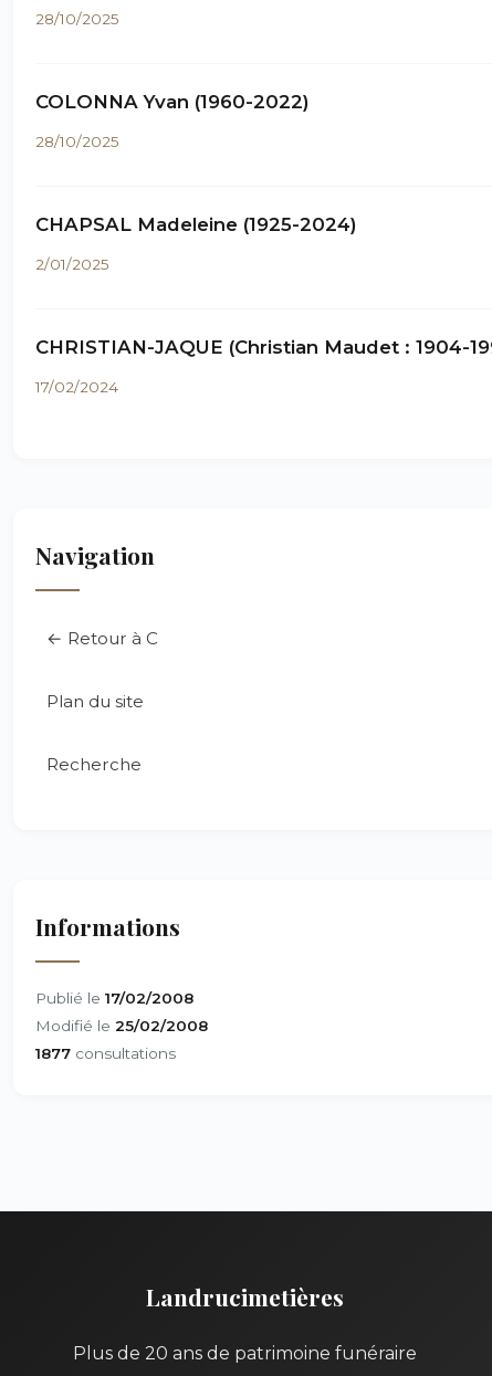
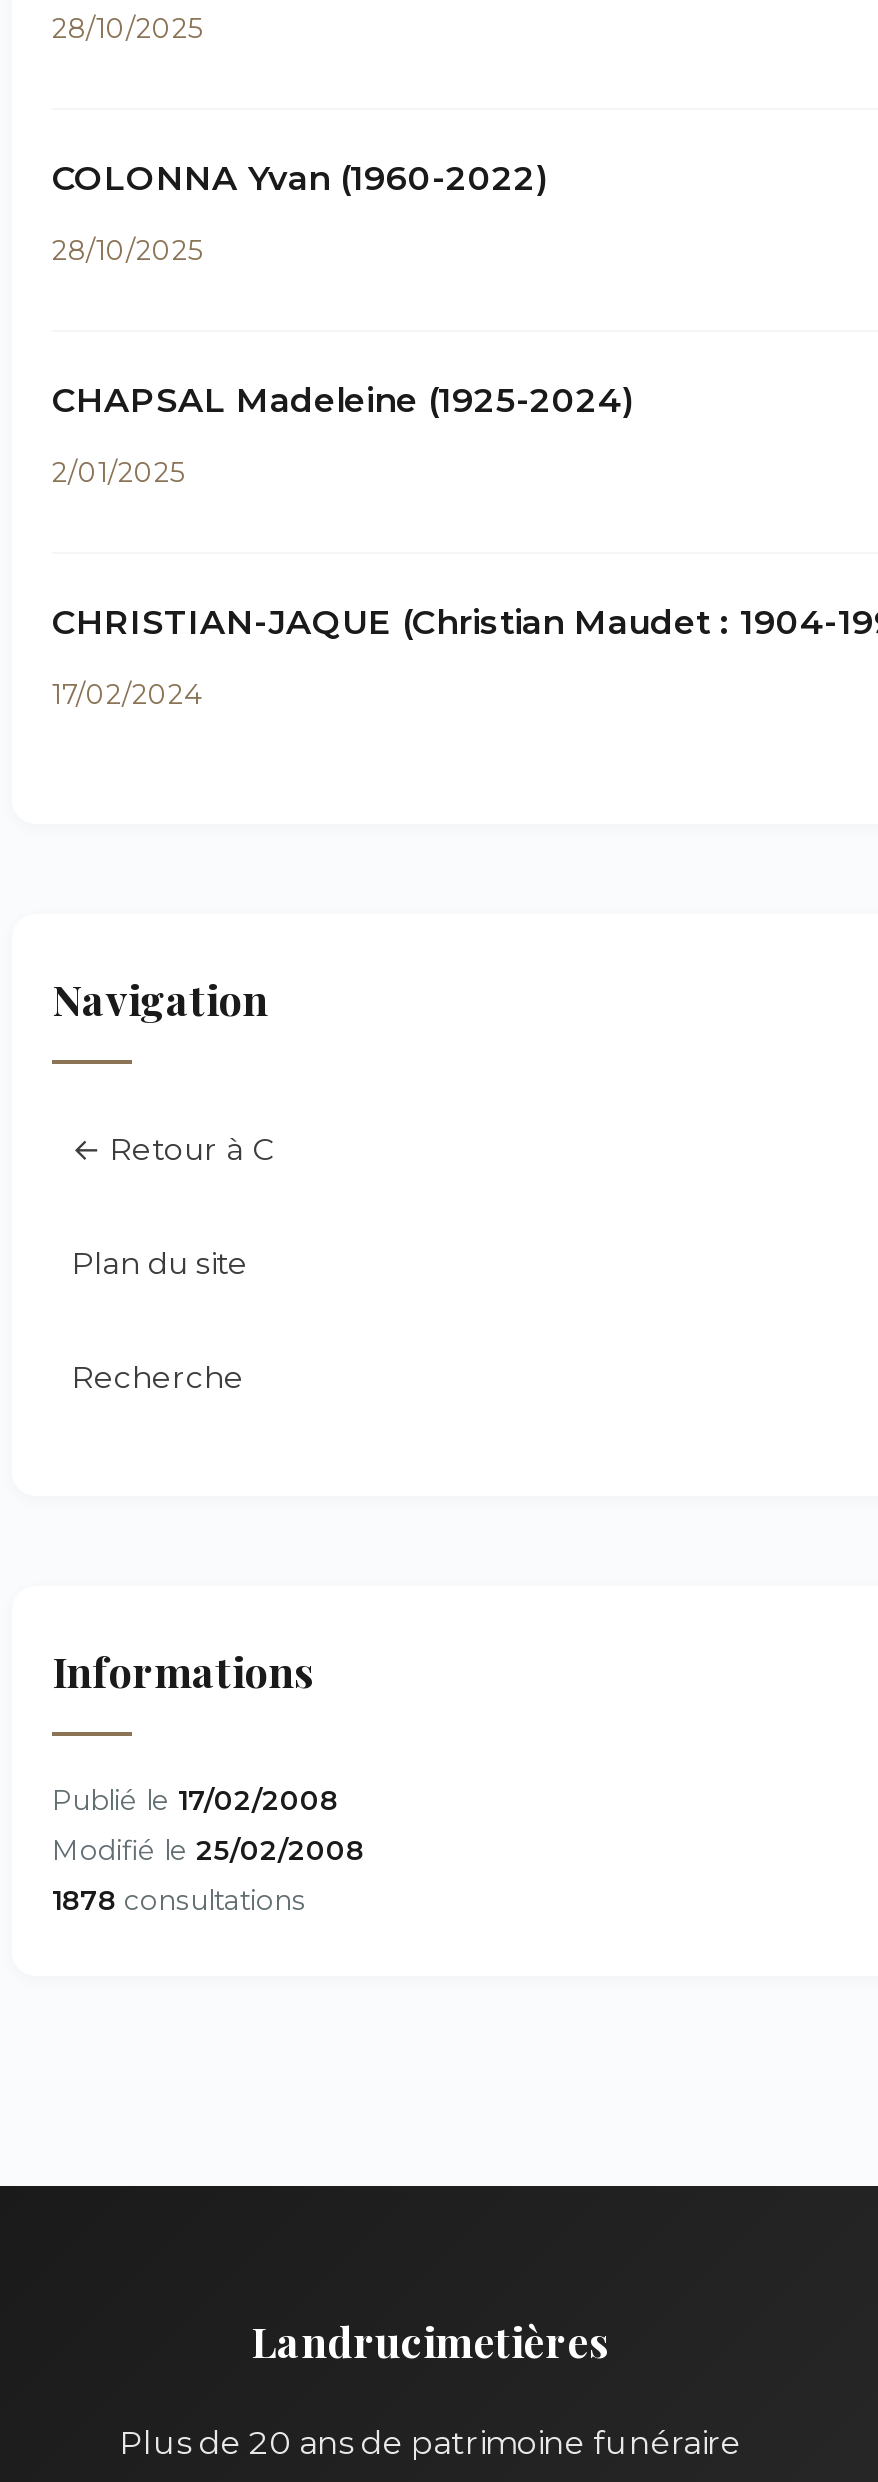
[35,1044,176,1062] 1877 consultations -> [52,1884,306,1916] 1878 consultations

